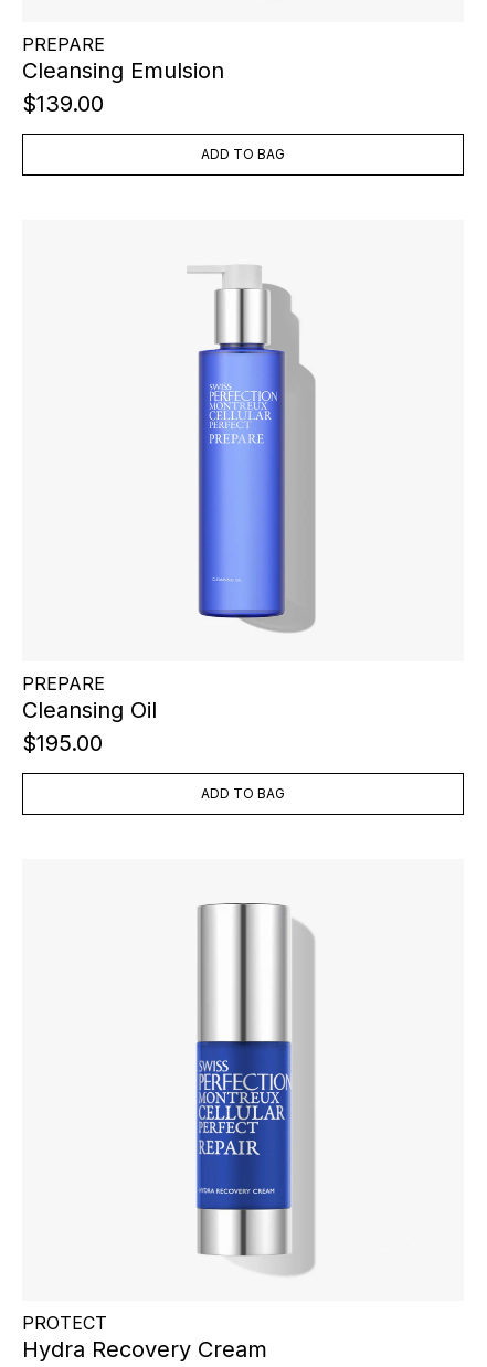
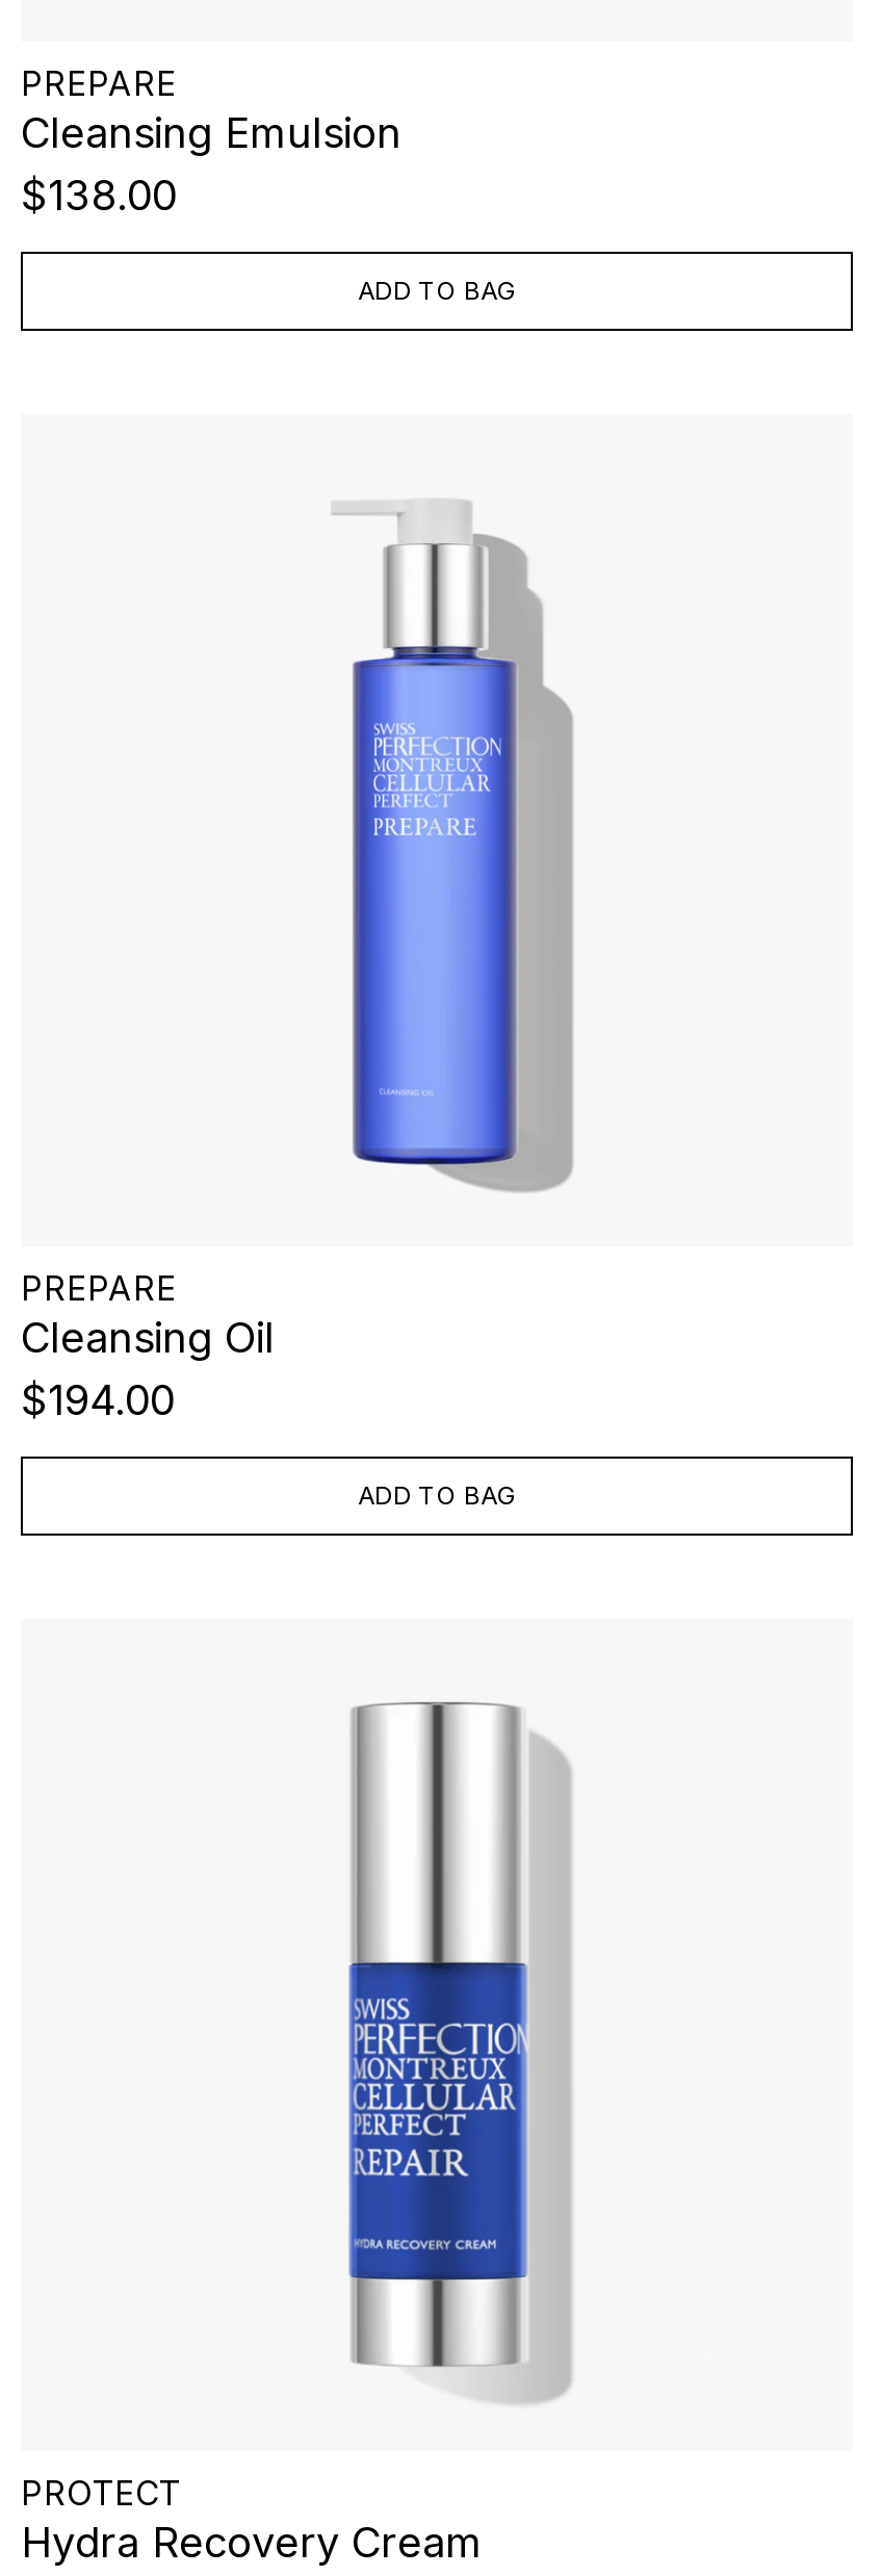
[22,91,104,117] $139.00 -> [21,171,177,221] $138.00
[22,730,103,756] $195.00 -> [21,1375,175,1425] $194.00

